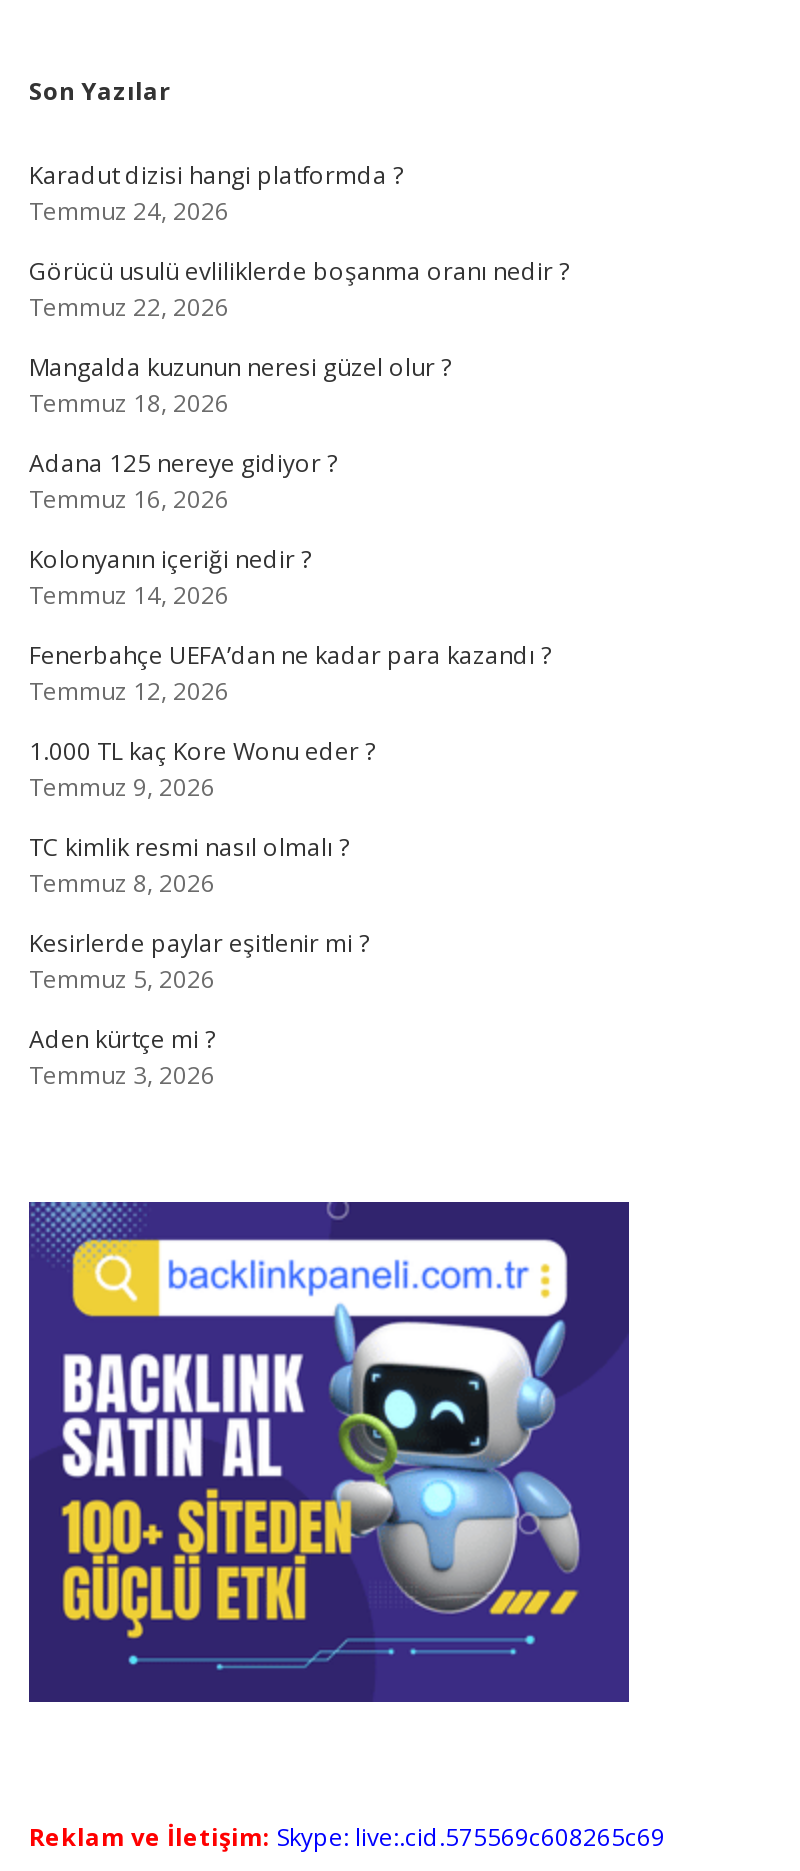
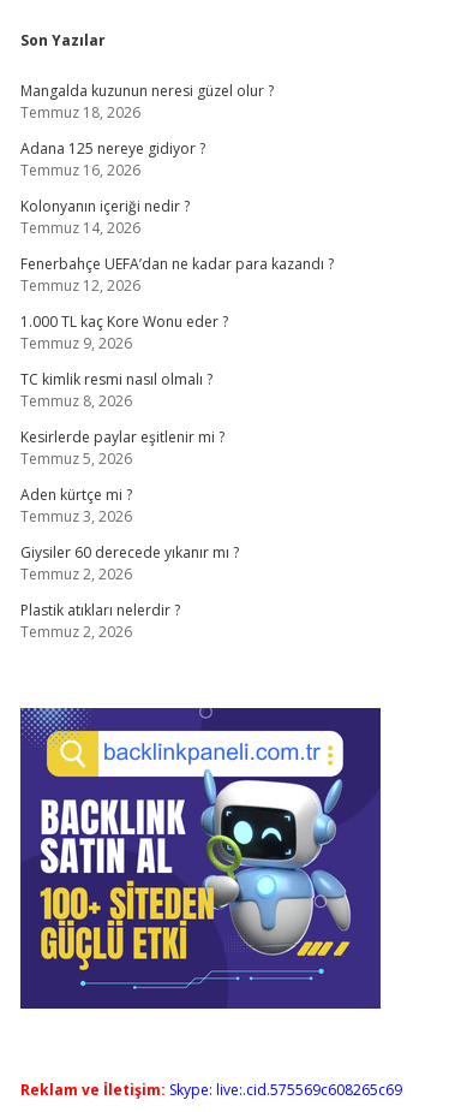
[29,158,569,324] Karadut dizisi hangi platformda ? | Temmuz 24, 2026 | Görücü usulü evliliklerde boşanma oranı nedir ? | Temmuz 22, 2026 -> none
moved [29,350,551,1092] -> [20,81,334,527]: Mangalda kuzunun neresi güzel olur ? | Temmuz 18, 2026 | Adana 125 nereye gidiyor ? | ... | Aden kürtçe mi ? | Temmuz 3, 2026
none -> [20,542,239,642] Giysiler 60 derecede yıkanır mı ? | Temmuz 2, 2026 | Plastik atıkları nelerdir ? | Temmuz 2, 2026

